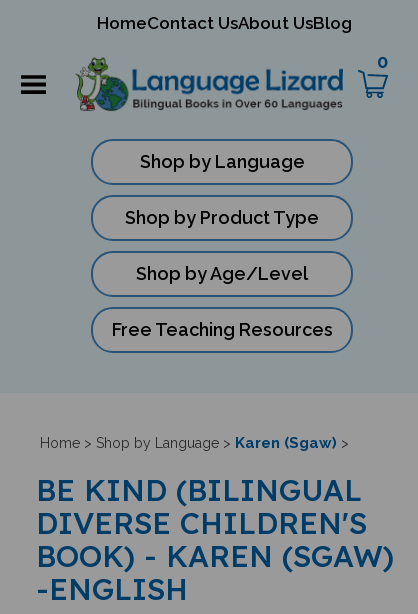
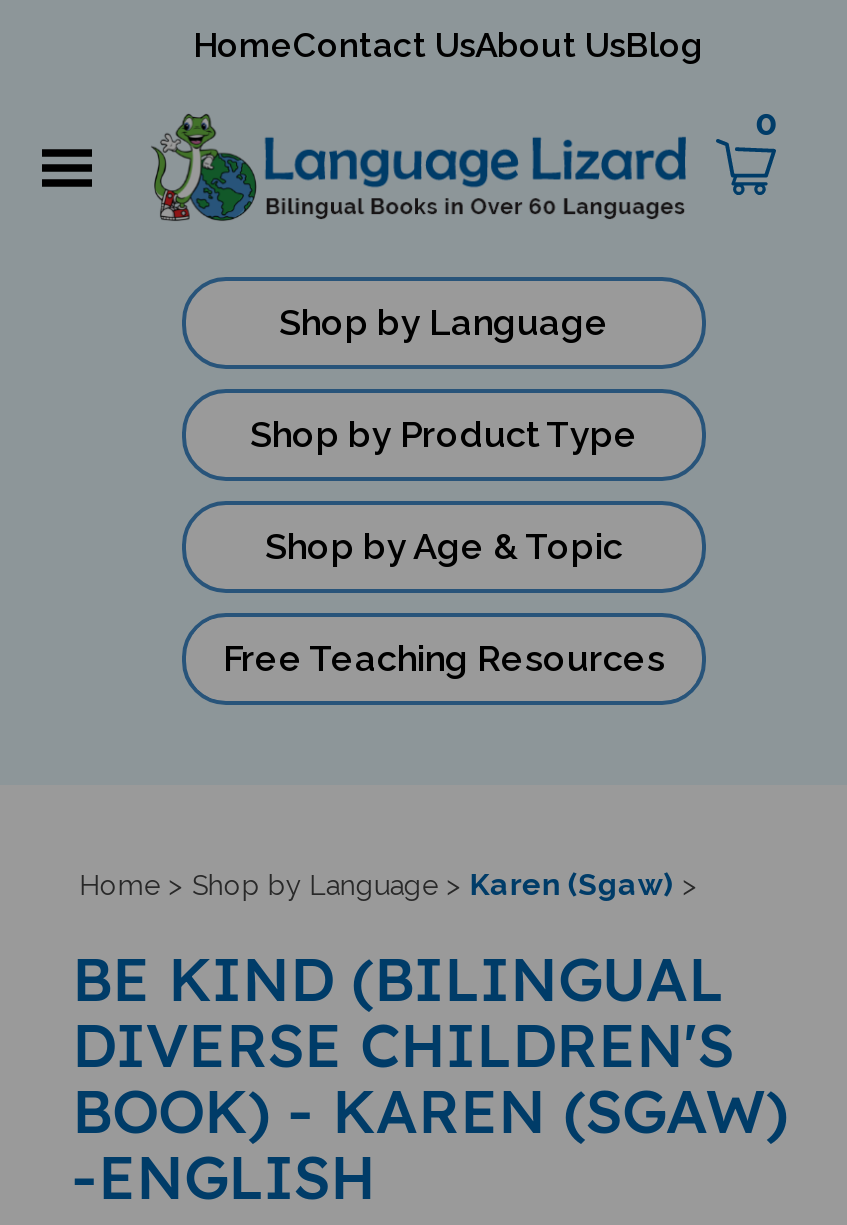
[136,263,308,284] Shop by Age/Level -> [265,525,623,567] Shop by Age & Topic

